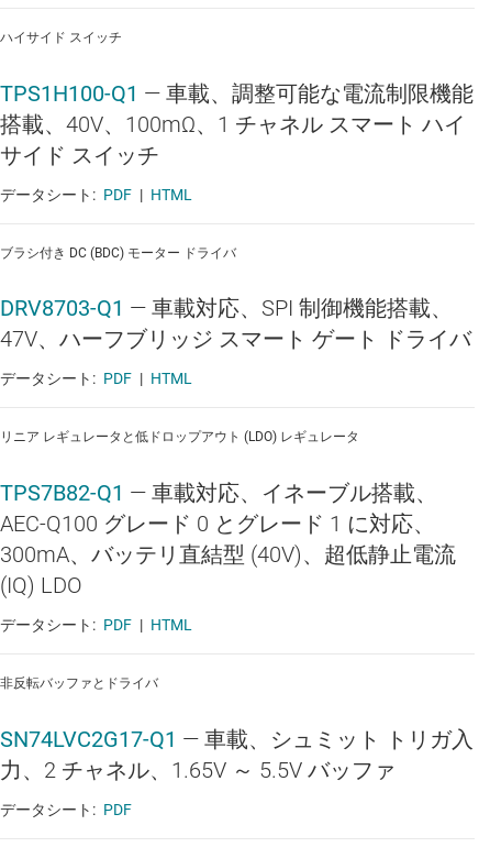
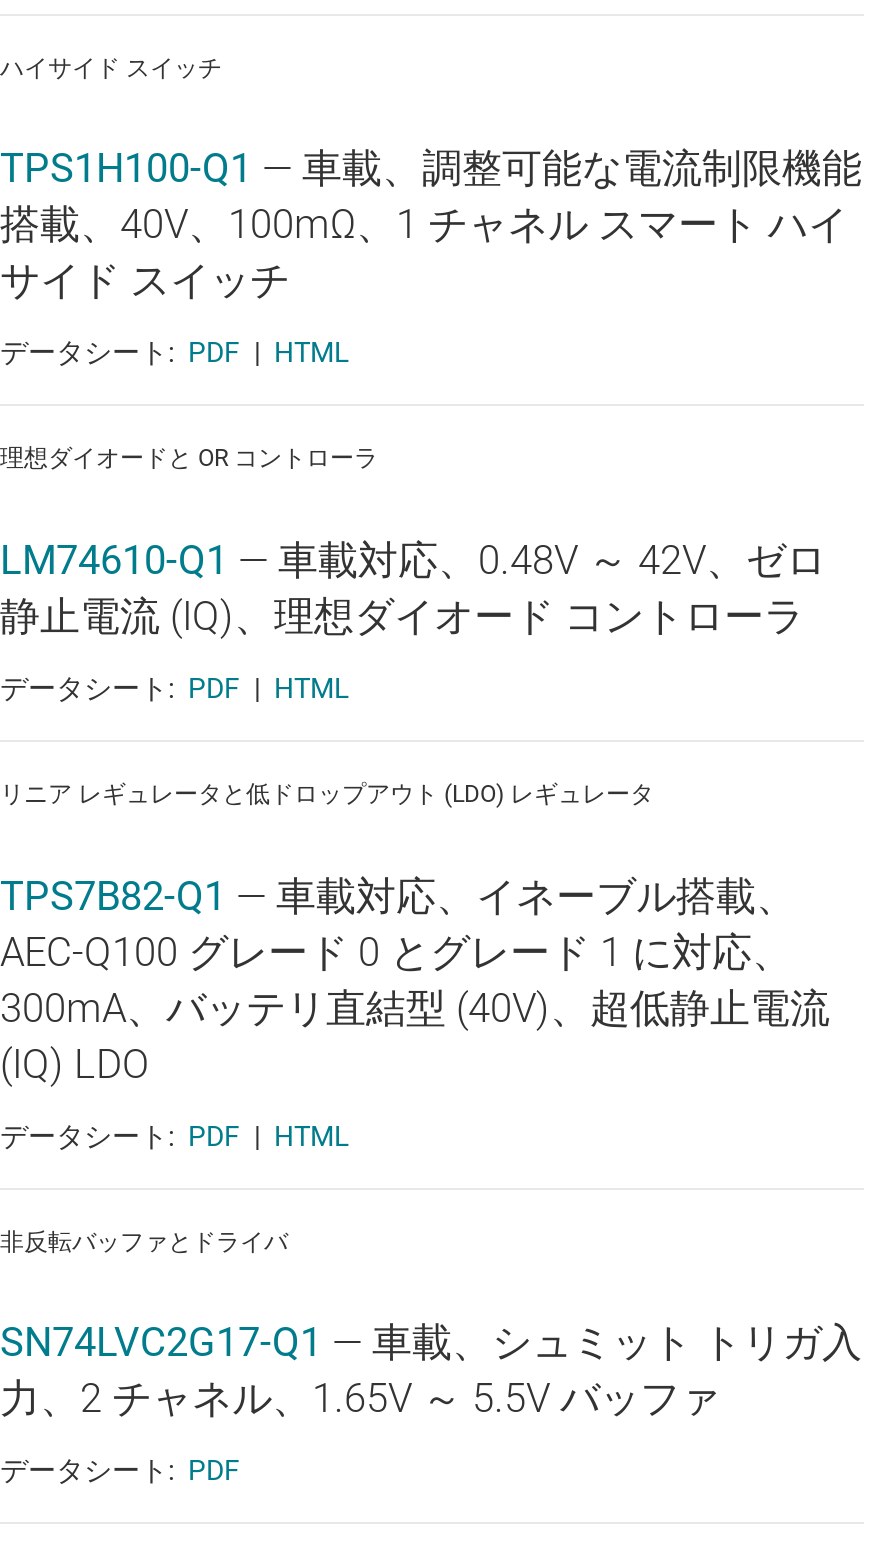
[0,245,236,260] ブラシ付き DC (BDC) モーター ドライバ -> [0,444,378,472] 理想ダイオードと OR コントローラ
[0,295,471,352] DRV8703-Q1 —車載対応、SPI 制御機能搭載、 | 47V、ハーフブリッジ スマート ゲート ドライバ -> [0,536,826,640] LM74610-Q1 —車載対応、0.48V ～ 42V、ゼロ | 静止電流 (IQ)、理想ダイオード コントローラ

